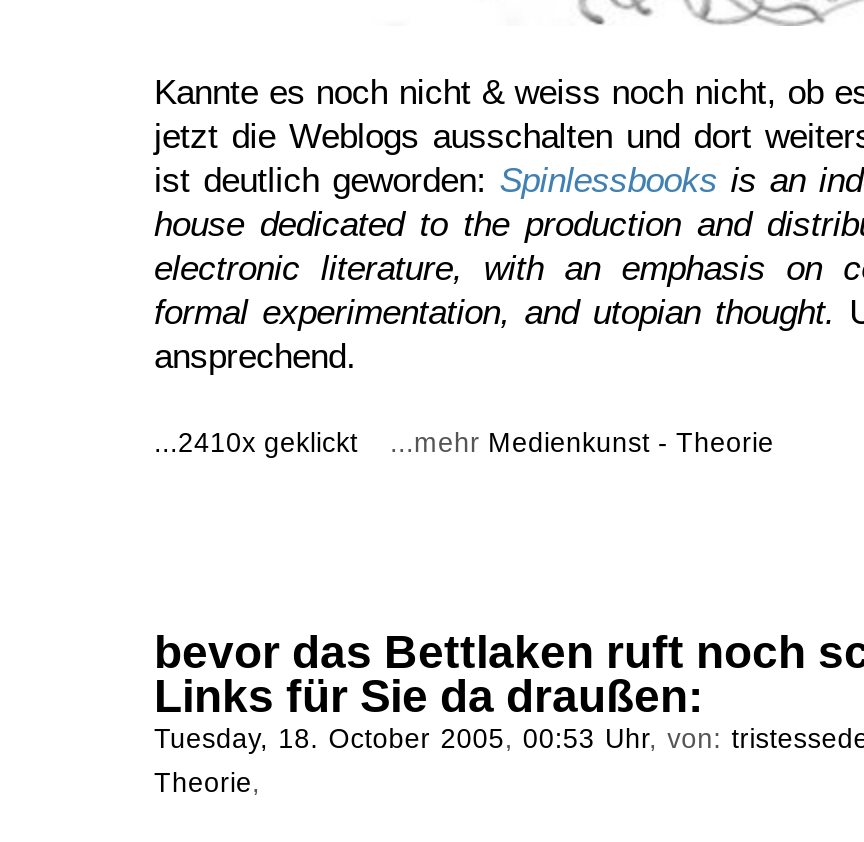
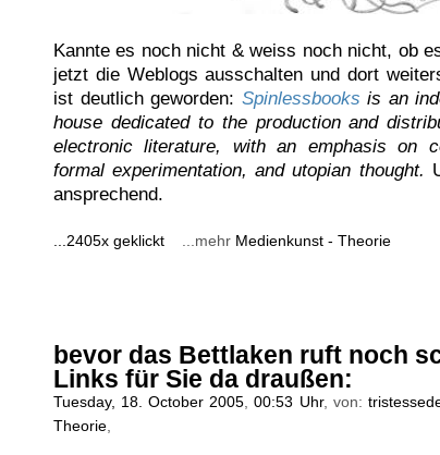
[154,428,774,458] ...2410x geklickt...mehr Medienkunst - Theorie -> [53,233,391,249] ...2405x geklickt...mehr Medienkunst - Theorie

